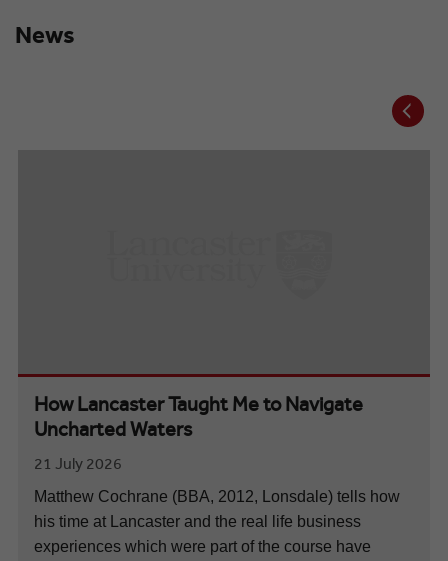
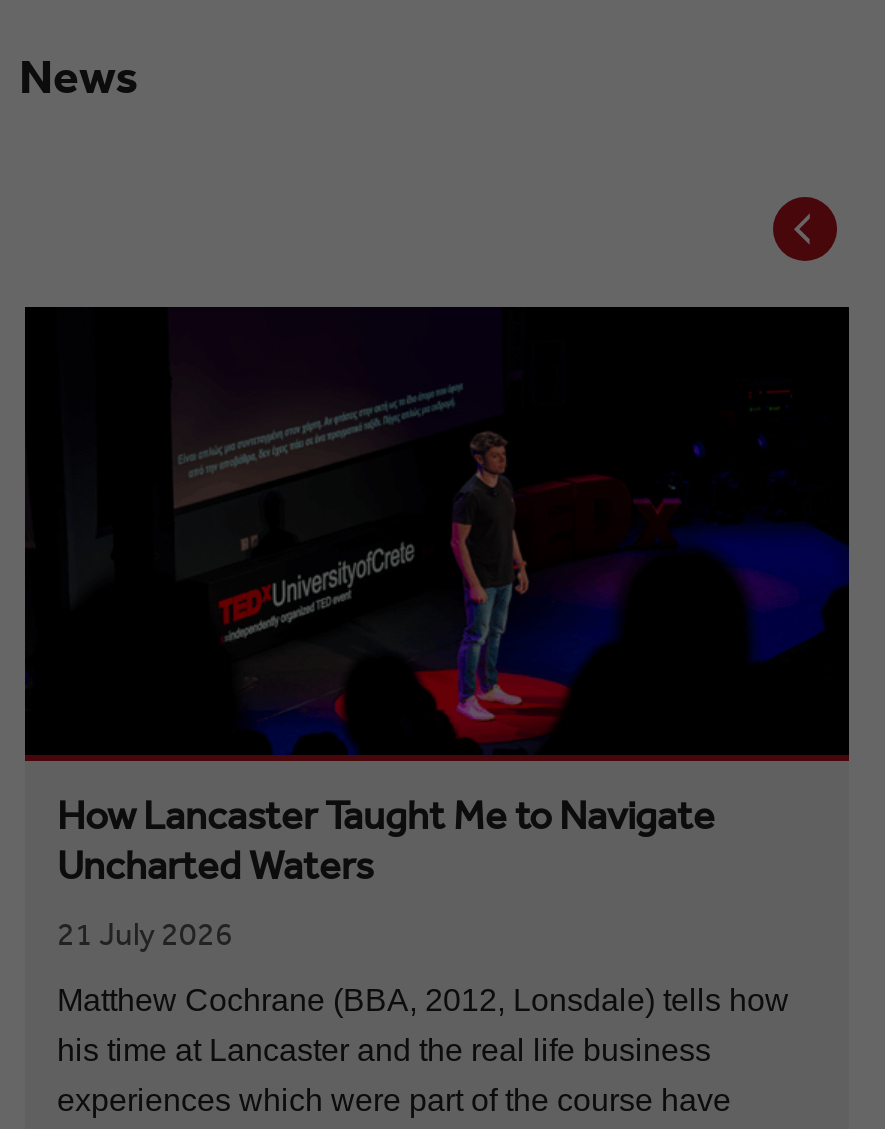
none -> [23,305,851,757] [image]

